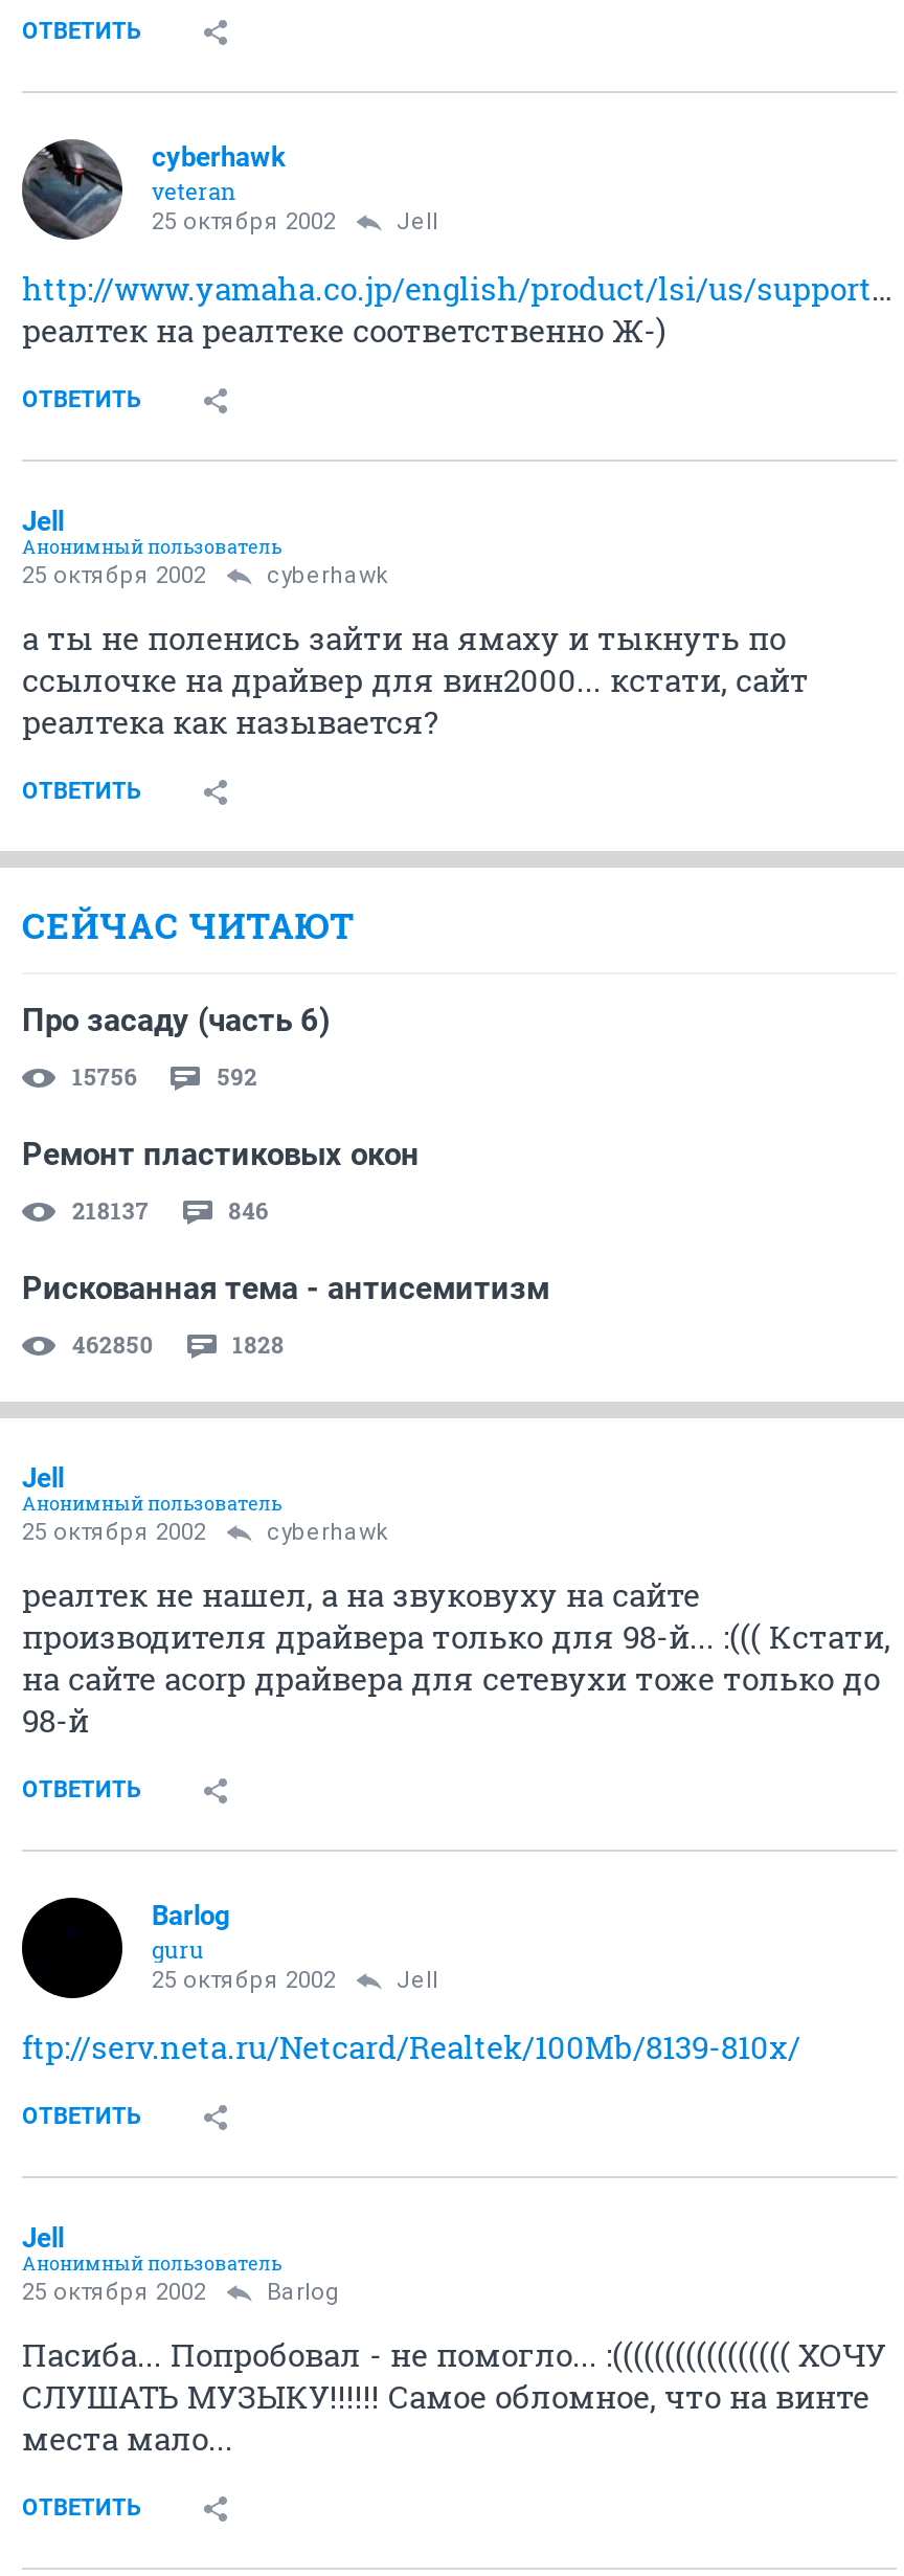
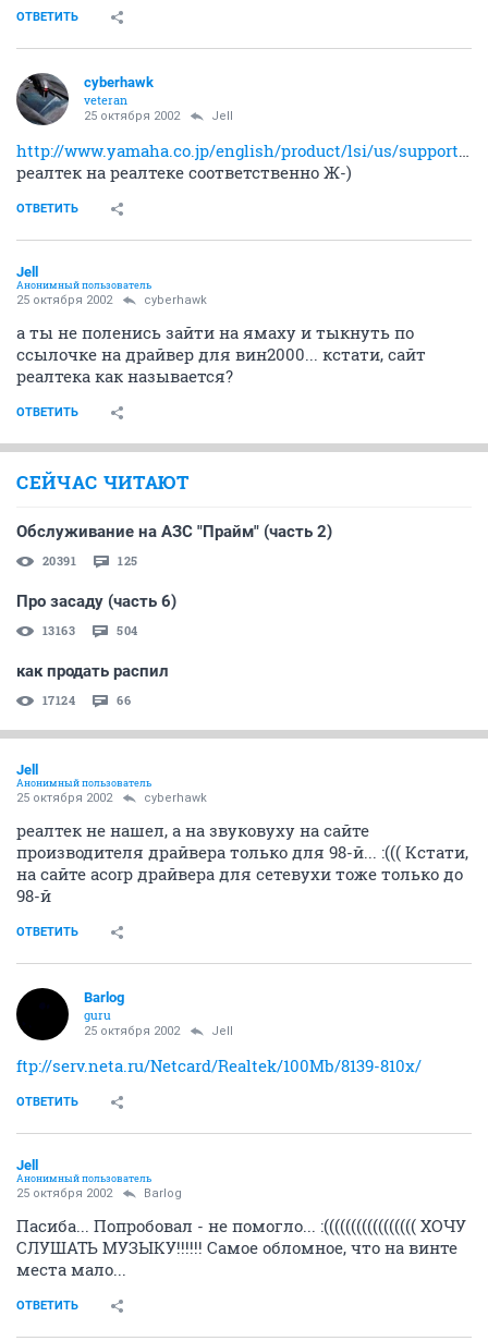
none -> [16,522,332,569] Обслуживание на АЗС "Прайм" (часть 2) | 20391 | 125
moved [22,1002,330,1039] -> [16,591,176,611]: Про засаду (часть 6)
[22,1060,549,1359] 15756 | 592 | Ремонт пластиковых окон | 218137 | 846 | Рискованная тема - антисемитизм | 462850 | 1828 -> [16,622,169,708] 13163 | 504 | как продать распил | 17124 | 66

